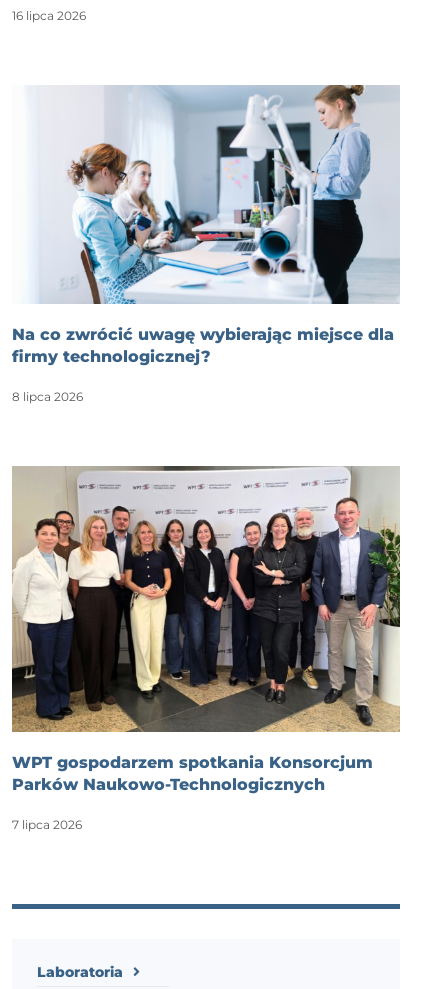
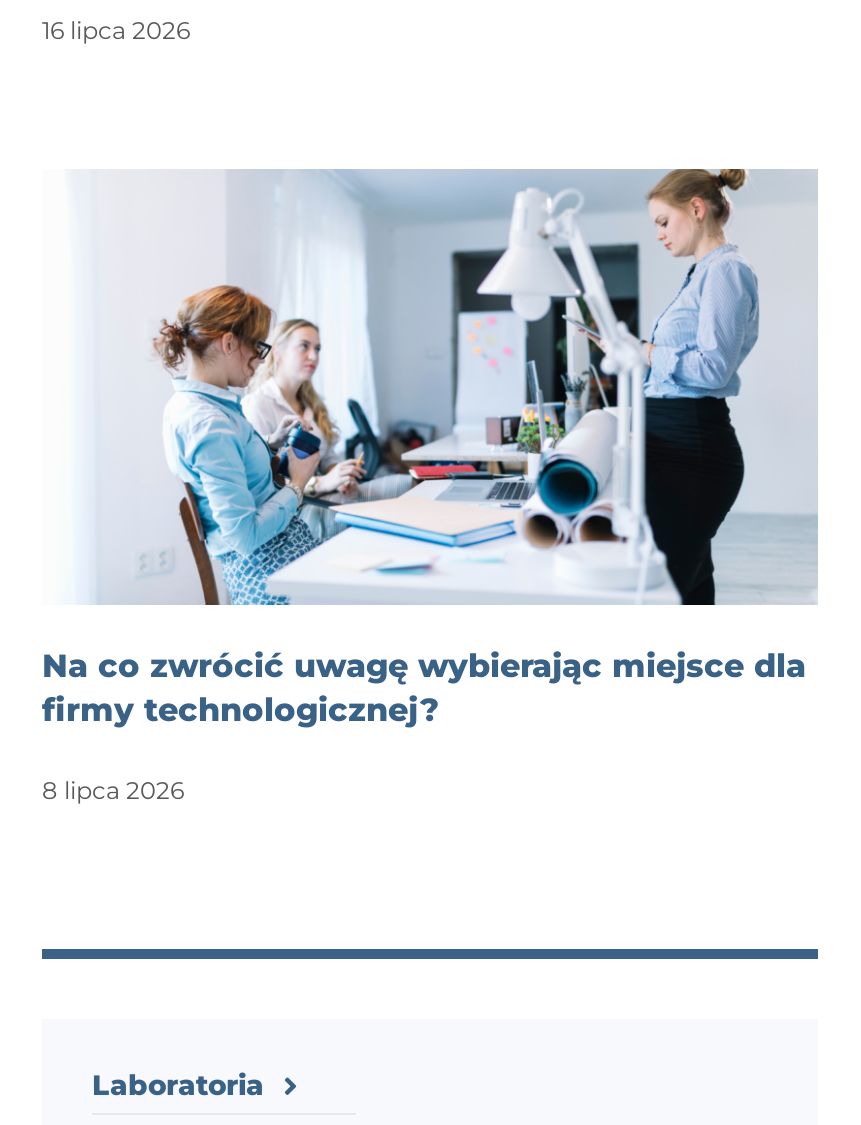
[11,465,401,832] [image] | WPT gospodarzem spotkania Konsorcjum | Parków Naukowo-Technologicznych | 7 lipca 2026 -> none

